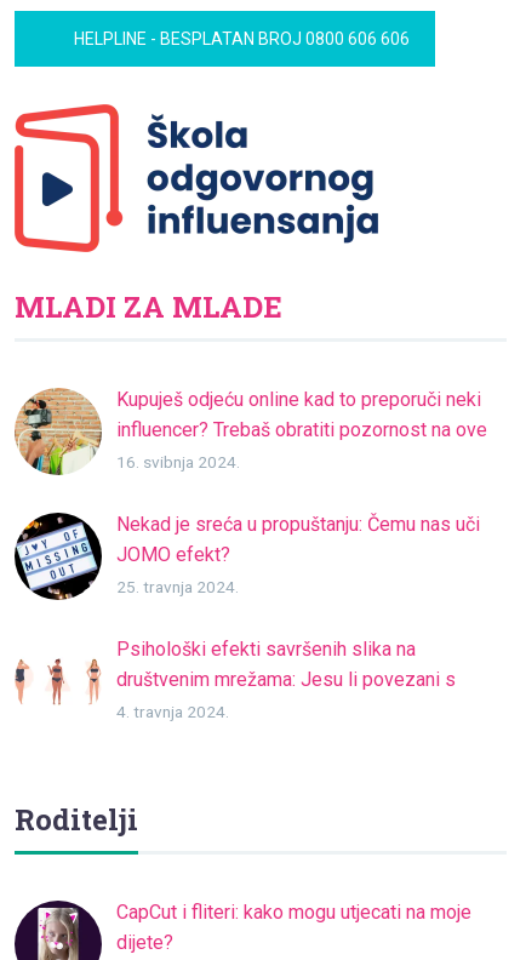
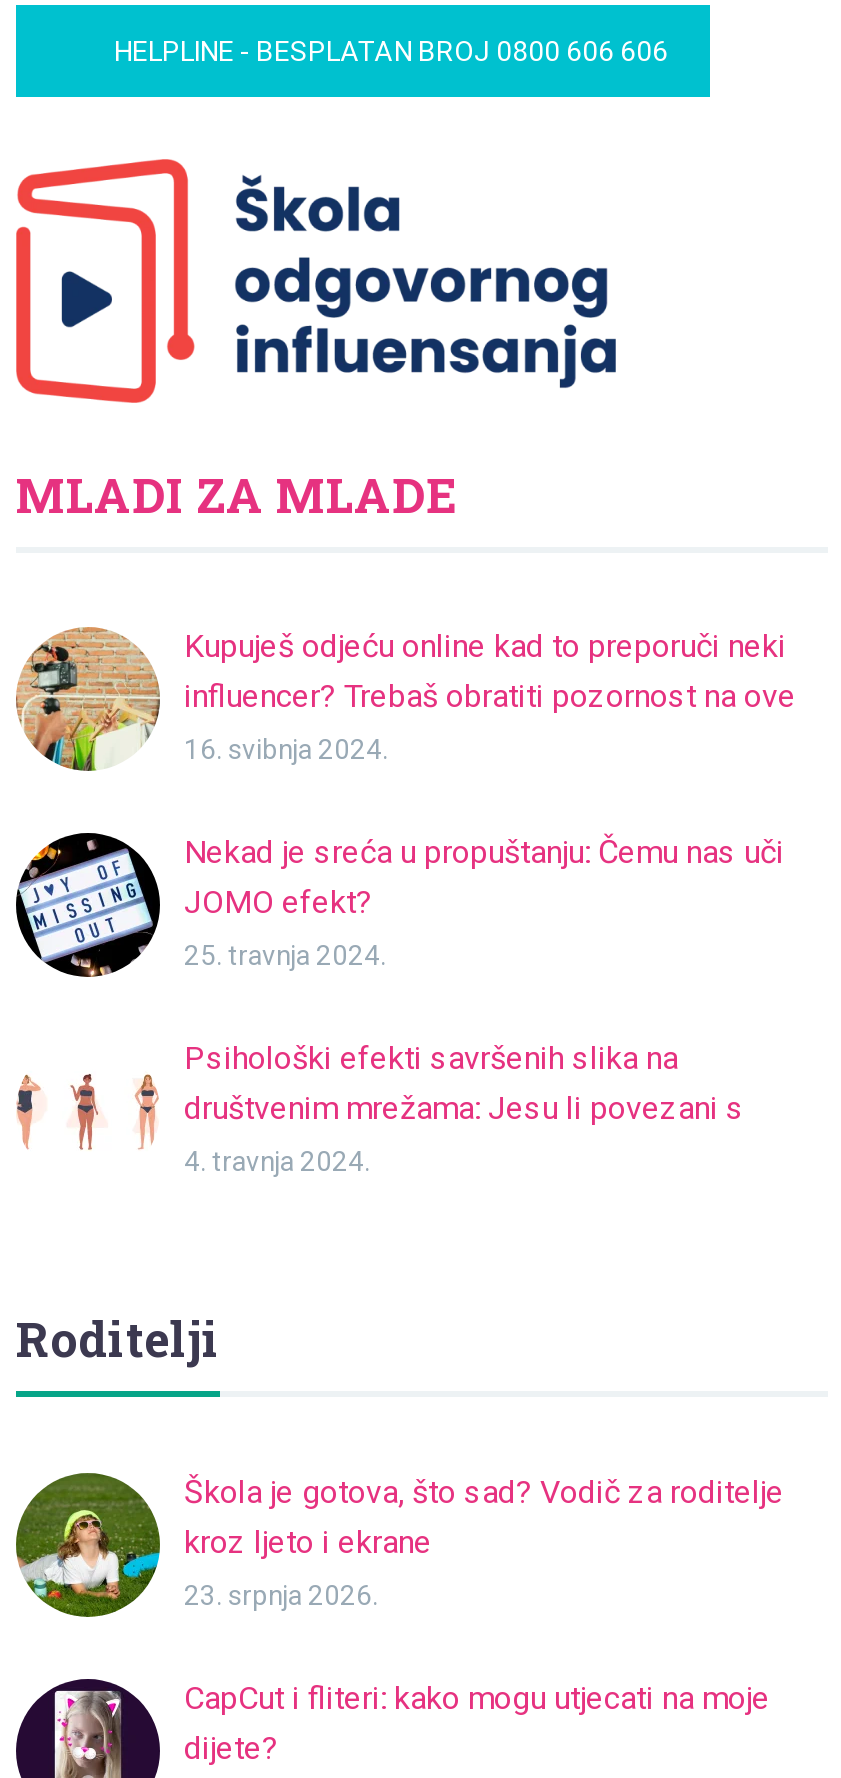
none -> [16,1471,784,1621] [image] | Škola je gotova, što sad? Vodič za roditelje | kroz ljeto i ekrane | 23. srpnja 2026.

